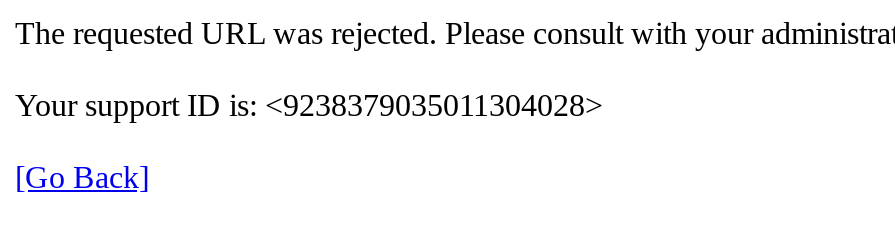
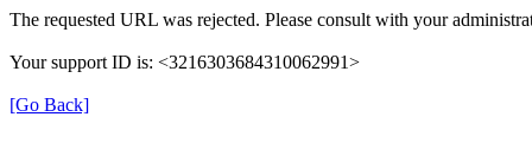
[15,88,603,122] Your support ID is: <9238379035011304028> -> [9,52,360,72] Your support ID is: <3216303684310062991>

